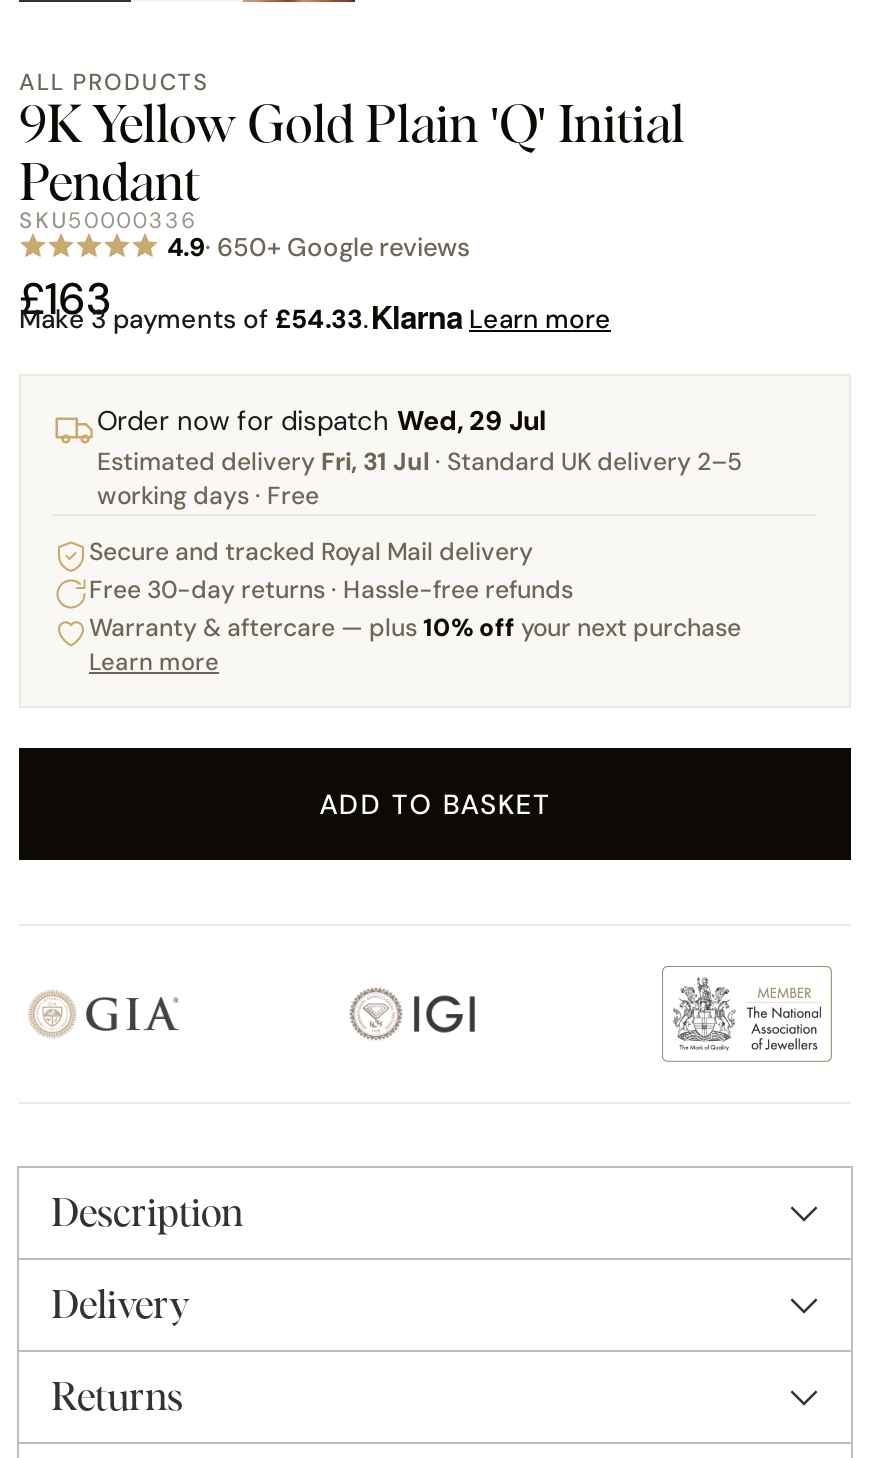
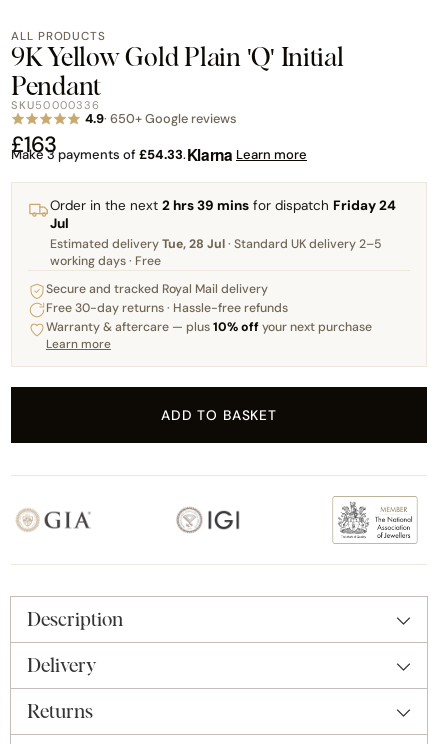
[97,403,743,477] Order now for dispatch Wed, 29 Jul | Estimated delivery Fri, 31 Jul · Standard UK delivery 2–5 -> [50,197,396,252] Order in the next 2 hrs 39 mins for dispatch Friday 24 | Jul | Estimated delivery Tue, 28 Jul · Standard UK delivery 2–5

